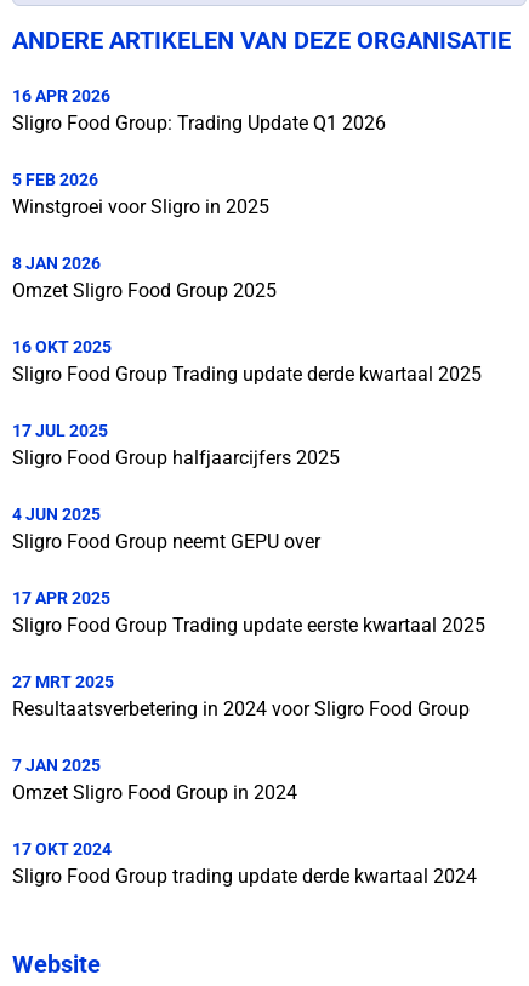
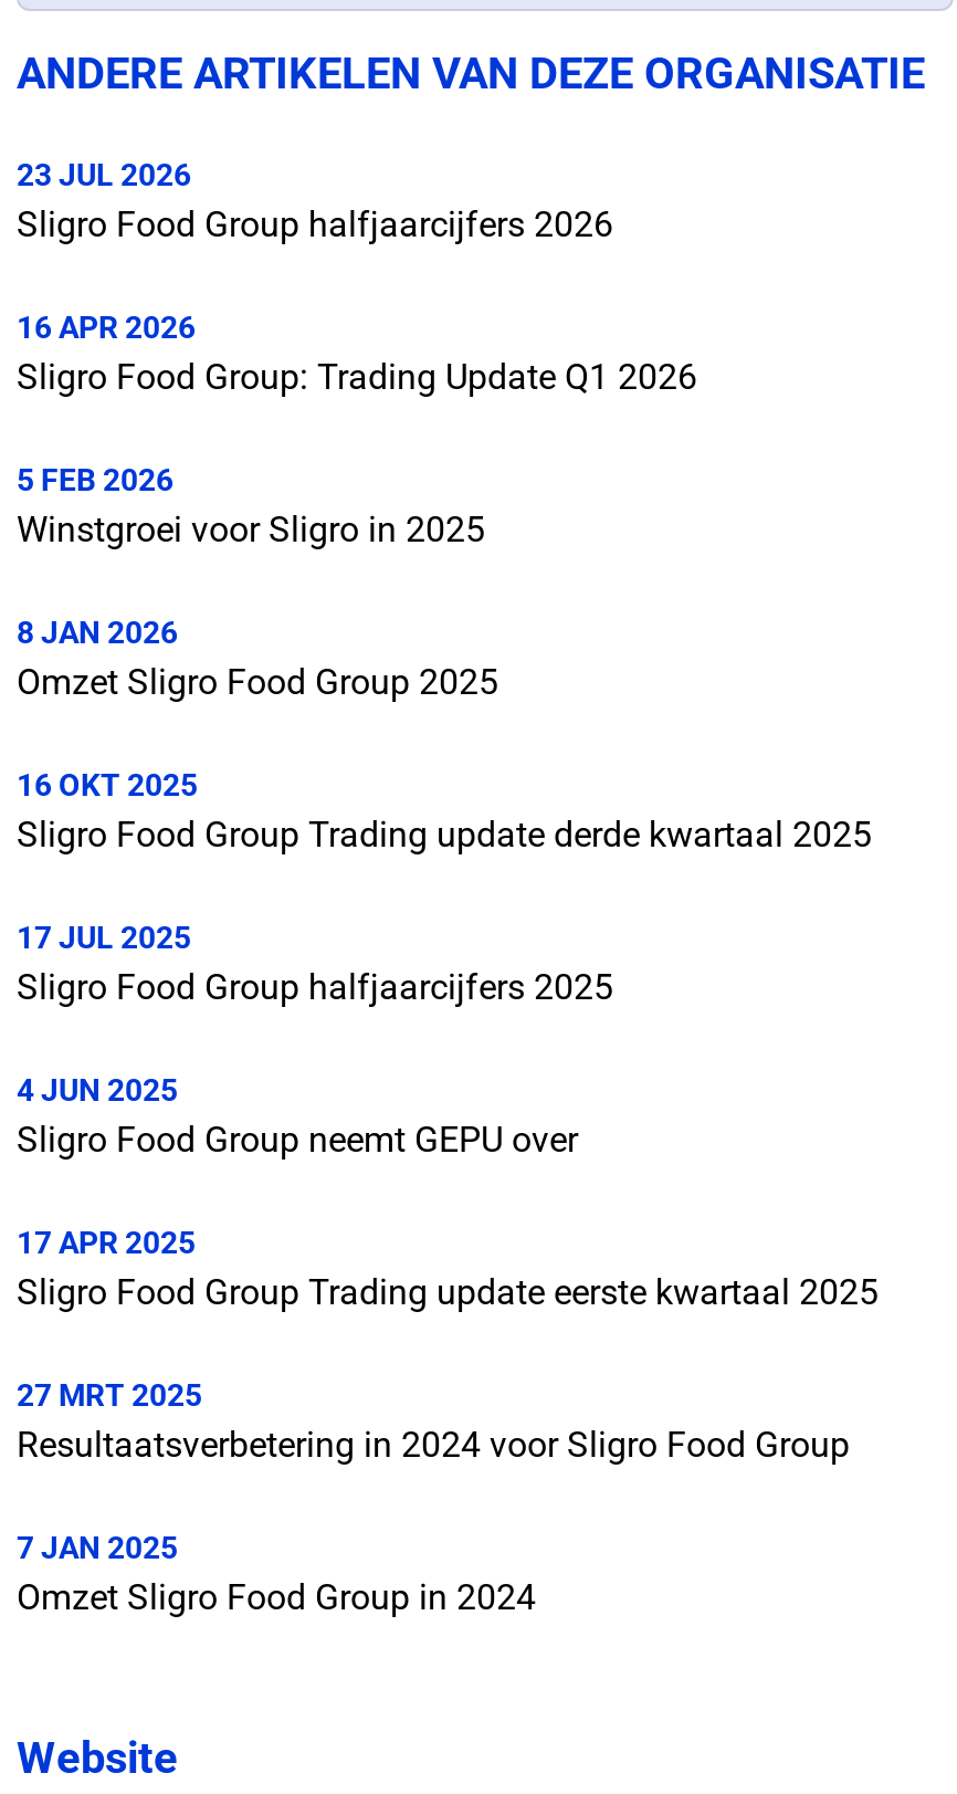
none -> [17,157,613,245] 23 JUL 2026 | Sligro Food Group halfjaarcijfers 2026
moved [12,86,485,804] -> [17,310,879,1618]: 16 APR 2026 | Sligro Food Group: Trading Update Q1 2026 | 5 FEB 2026 | ... | 7 JAN 2025 | Omzet Sligro Food Group in 2024
[12,839,477,888] 17 OKT 2024 | Sligro Food Group trading update derde kwartaal 2024 -> none

